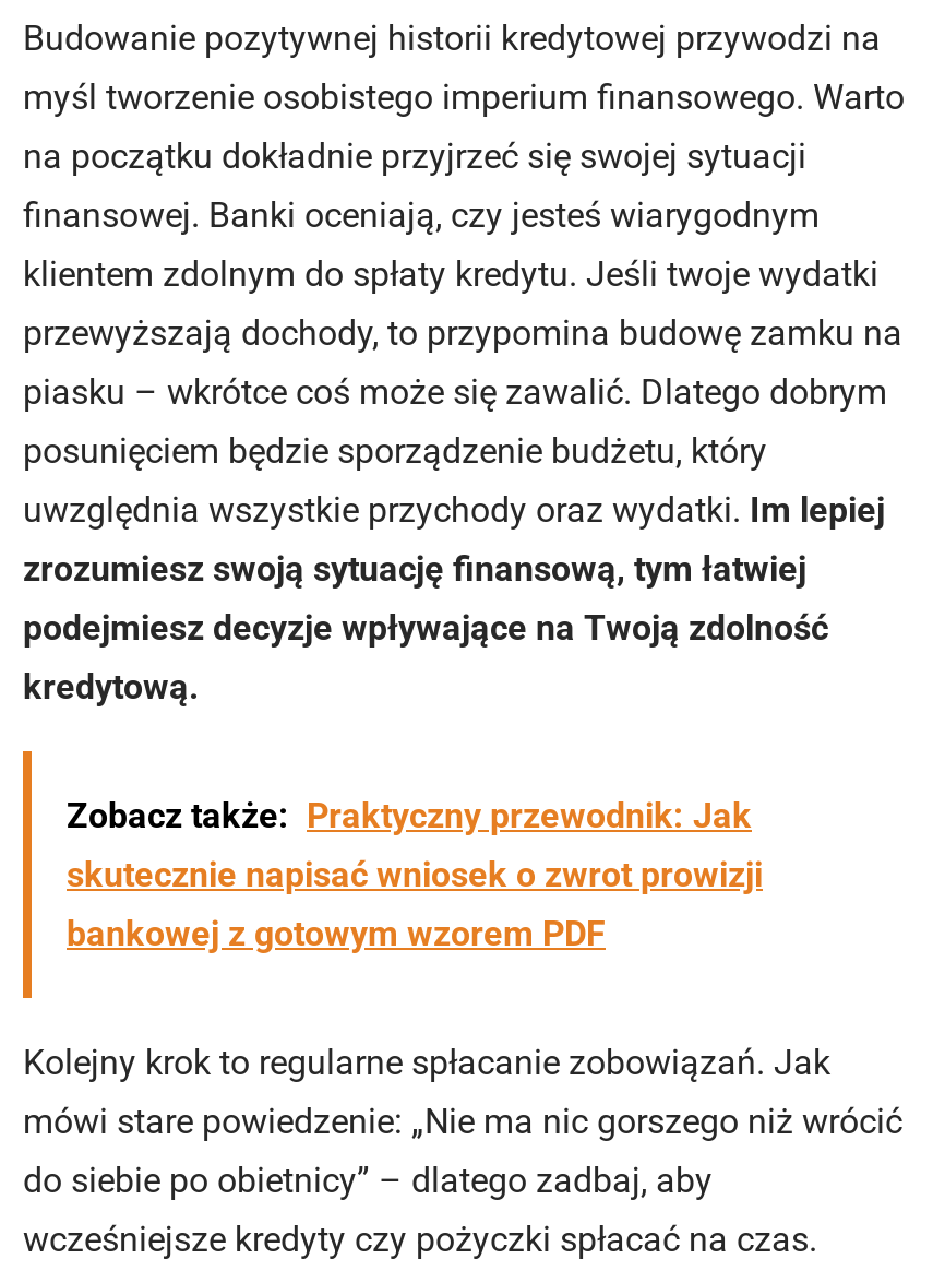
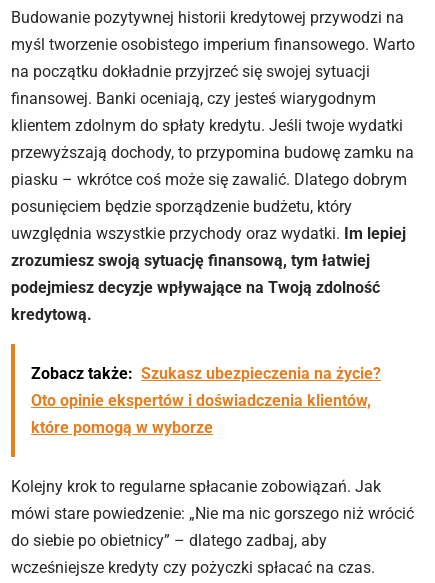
[67,796,763,955] Zobacz także: Praktyczny przewodnik: Jak | skutecznie napisać wniosek o zwrot prowizji | bankowej z gotowym wzorem PDF -> [31,364,381,437] Zobacz także: Szukasz ubezpieczenia na życie? | Oto opinie ekspertów i doświadczenia klientów, | które pomogą w wyborze

